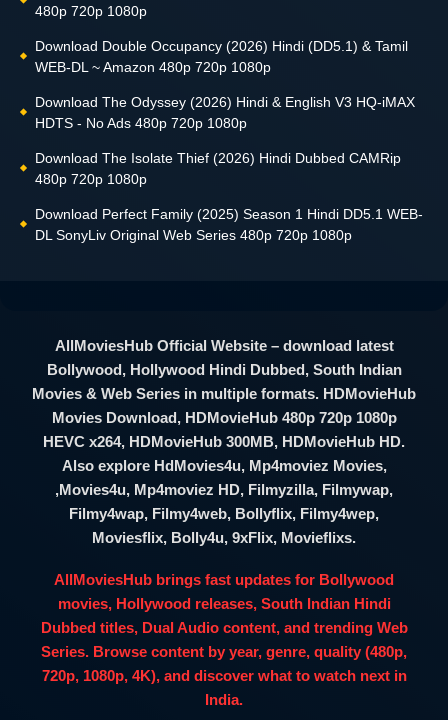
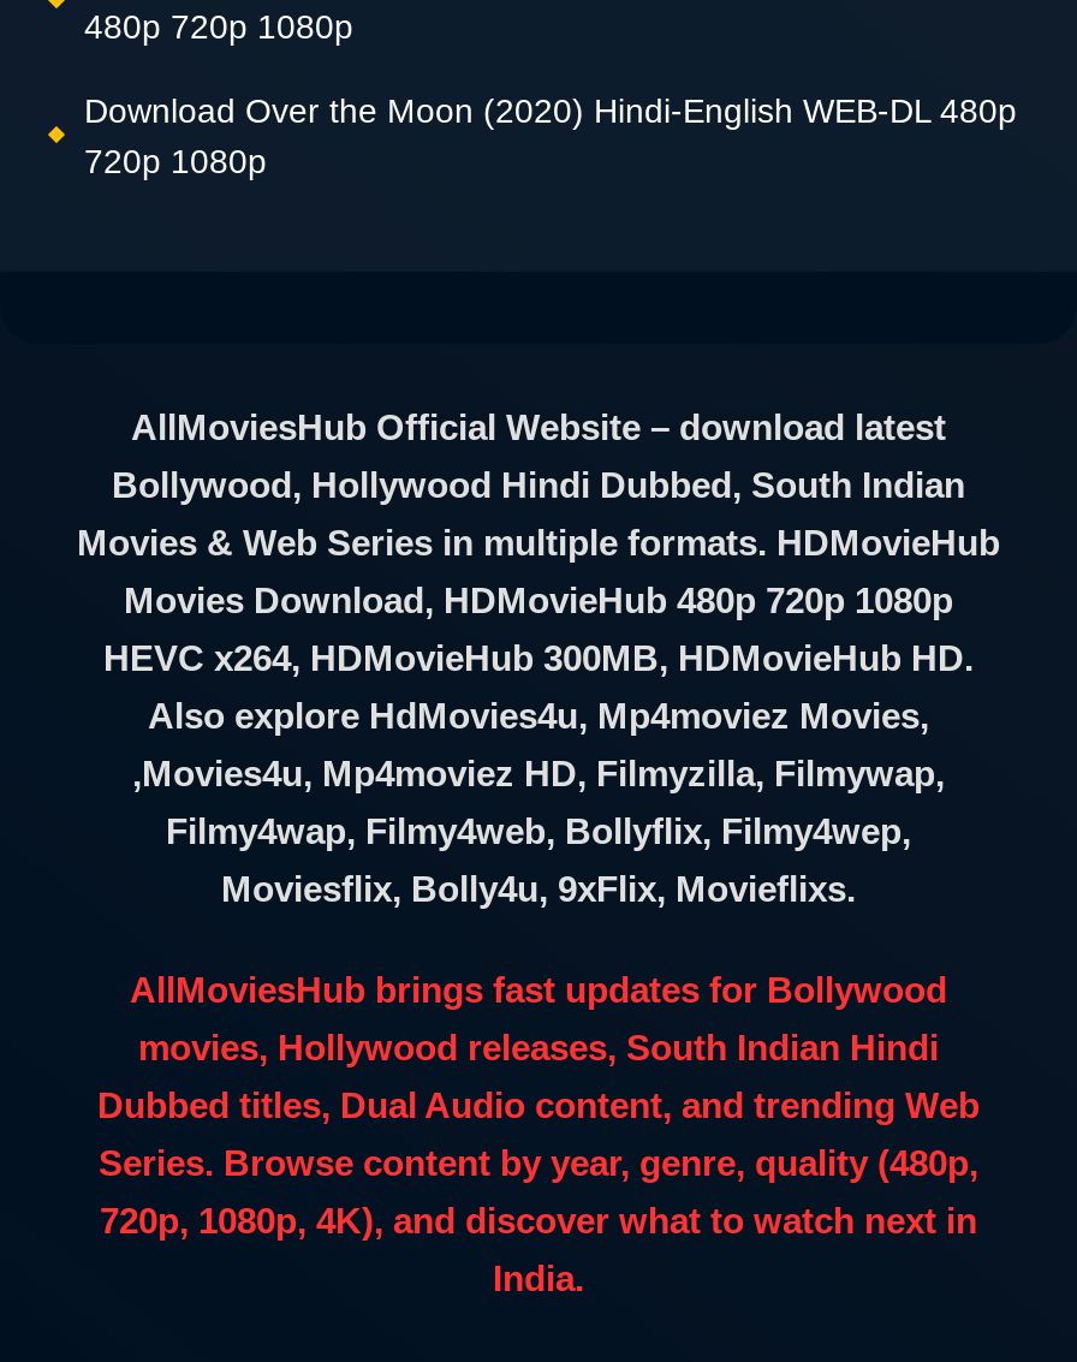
[35,38,423,243] Download Double Occupancy (2026) Hindi (DD5.1) & Tamil | WEB-DL ~ Amazon 480p 720p 1080p | Download The Odyssey (2026) Hindi & English V3 HQ-iMAX | HDTS - No Ads 480p 720p 1080p | Download The Isolate Thief (2026) Hindi Dubbed CAMRip | 480p 720p 1080p | Download Perfect Family (2025) Season 1 Hindi DD5.1 WEB- | DL SonyLiv Original Web Series 480p 720p 1080p -> [84,92,1017,181] Download Over the Moon (2020) Hindi-English WEB-DL 480p | 720p 1080p

